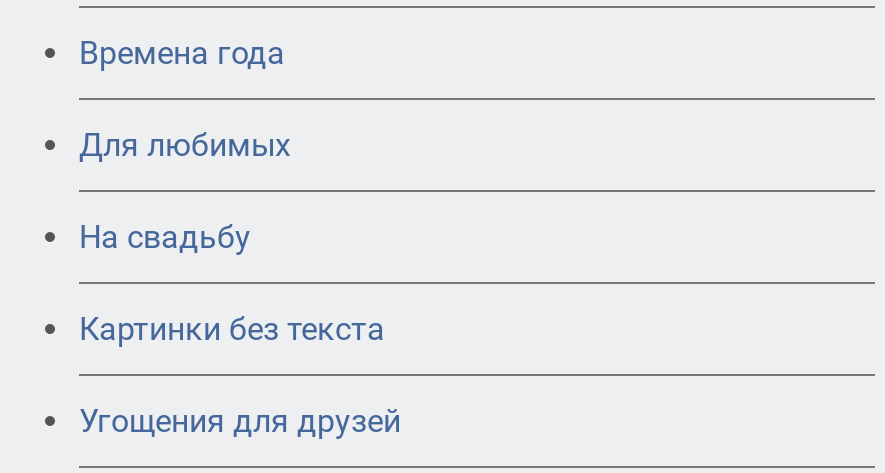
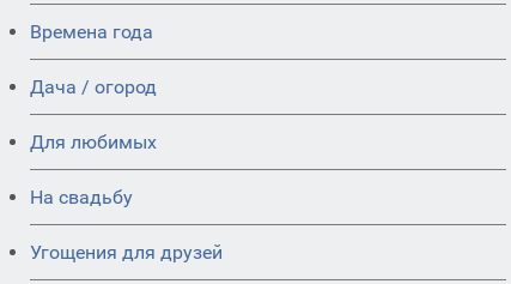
none -> [30,75,157,98] Дача / огород
moved [79,126,291,256] -> [30,131,157,209]: Для любимых | На свадьбу
[79,310,385,348] Картинки без текста -> none

